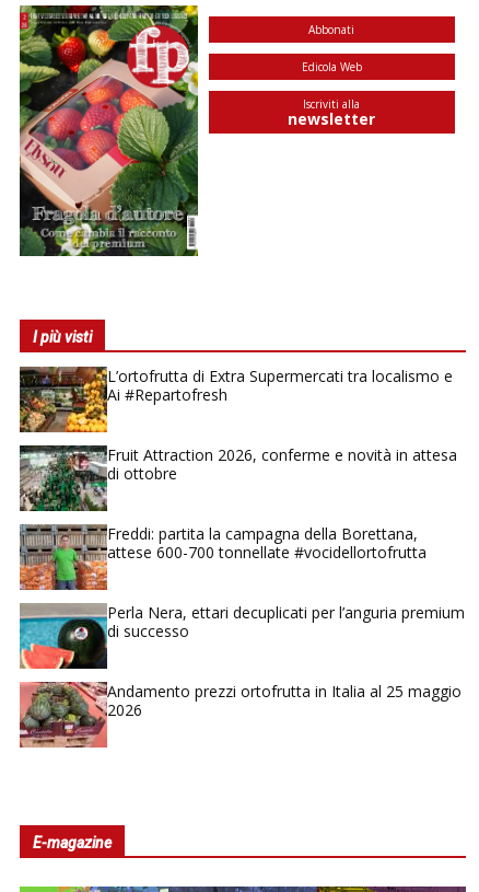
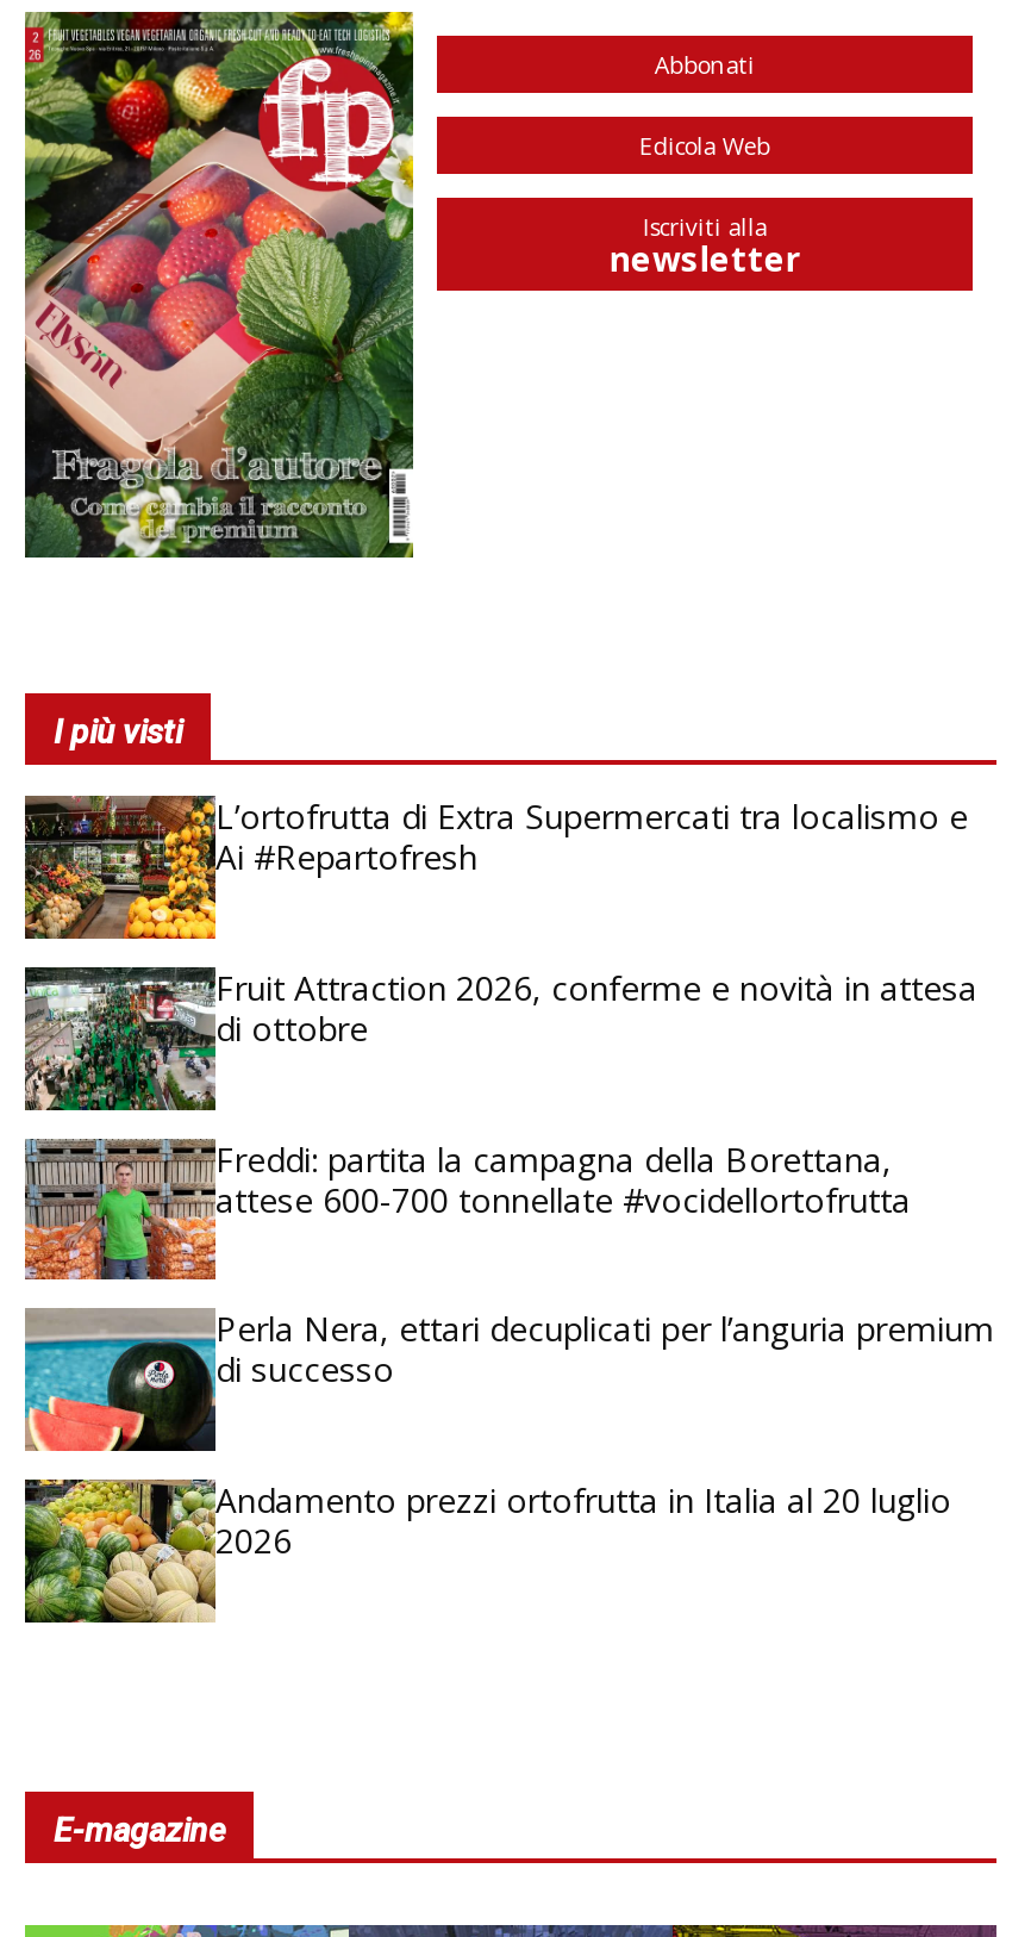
[19,680,462,749] [image] | Andamento prezzi ortofrutta in Italia al 25 maggio -> [23,1478,951,1626] [image] | Andamento prezzi ortofrutta in Italia al 20 luglio

